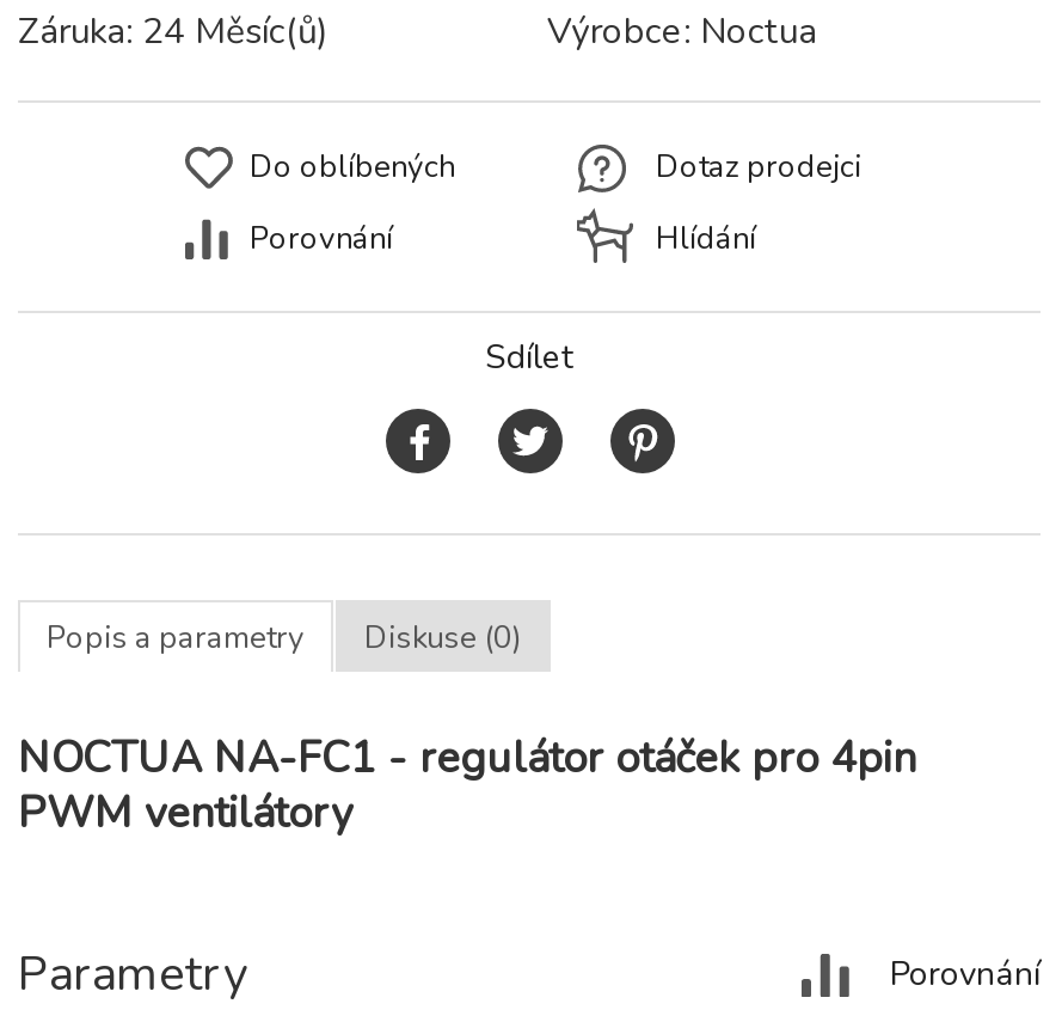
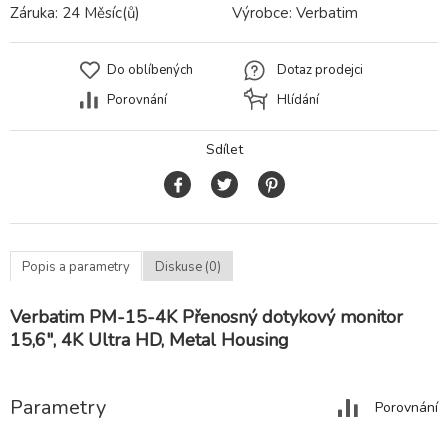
[547,8,817,55] Výrobce: Noctua -> [231,3,357,23] Výrobce: Verbatim
[18,730,916,842] NOCTUA NA-FC1 - regulátor otáček pro 4pin | PWM ventilátory -> [10,305,403,352] Verbatim PM-15-4K Přenosný dotykový monitor | 15,6", 4K Ultra HD, Metal Housing

